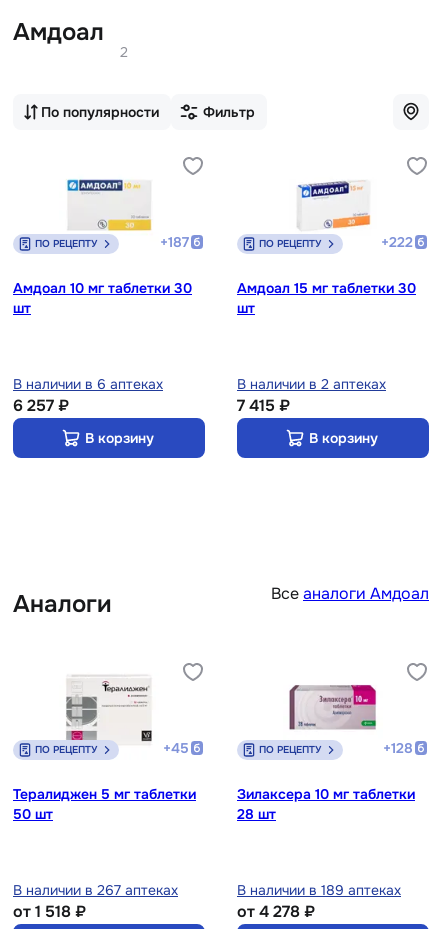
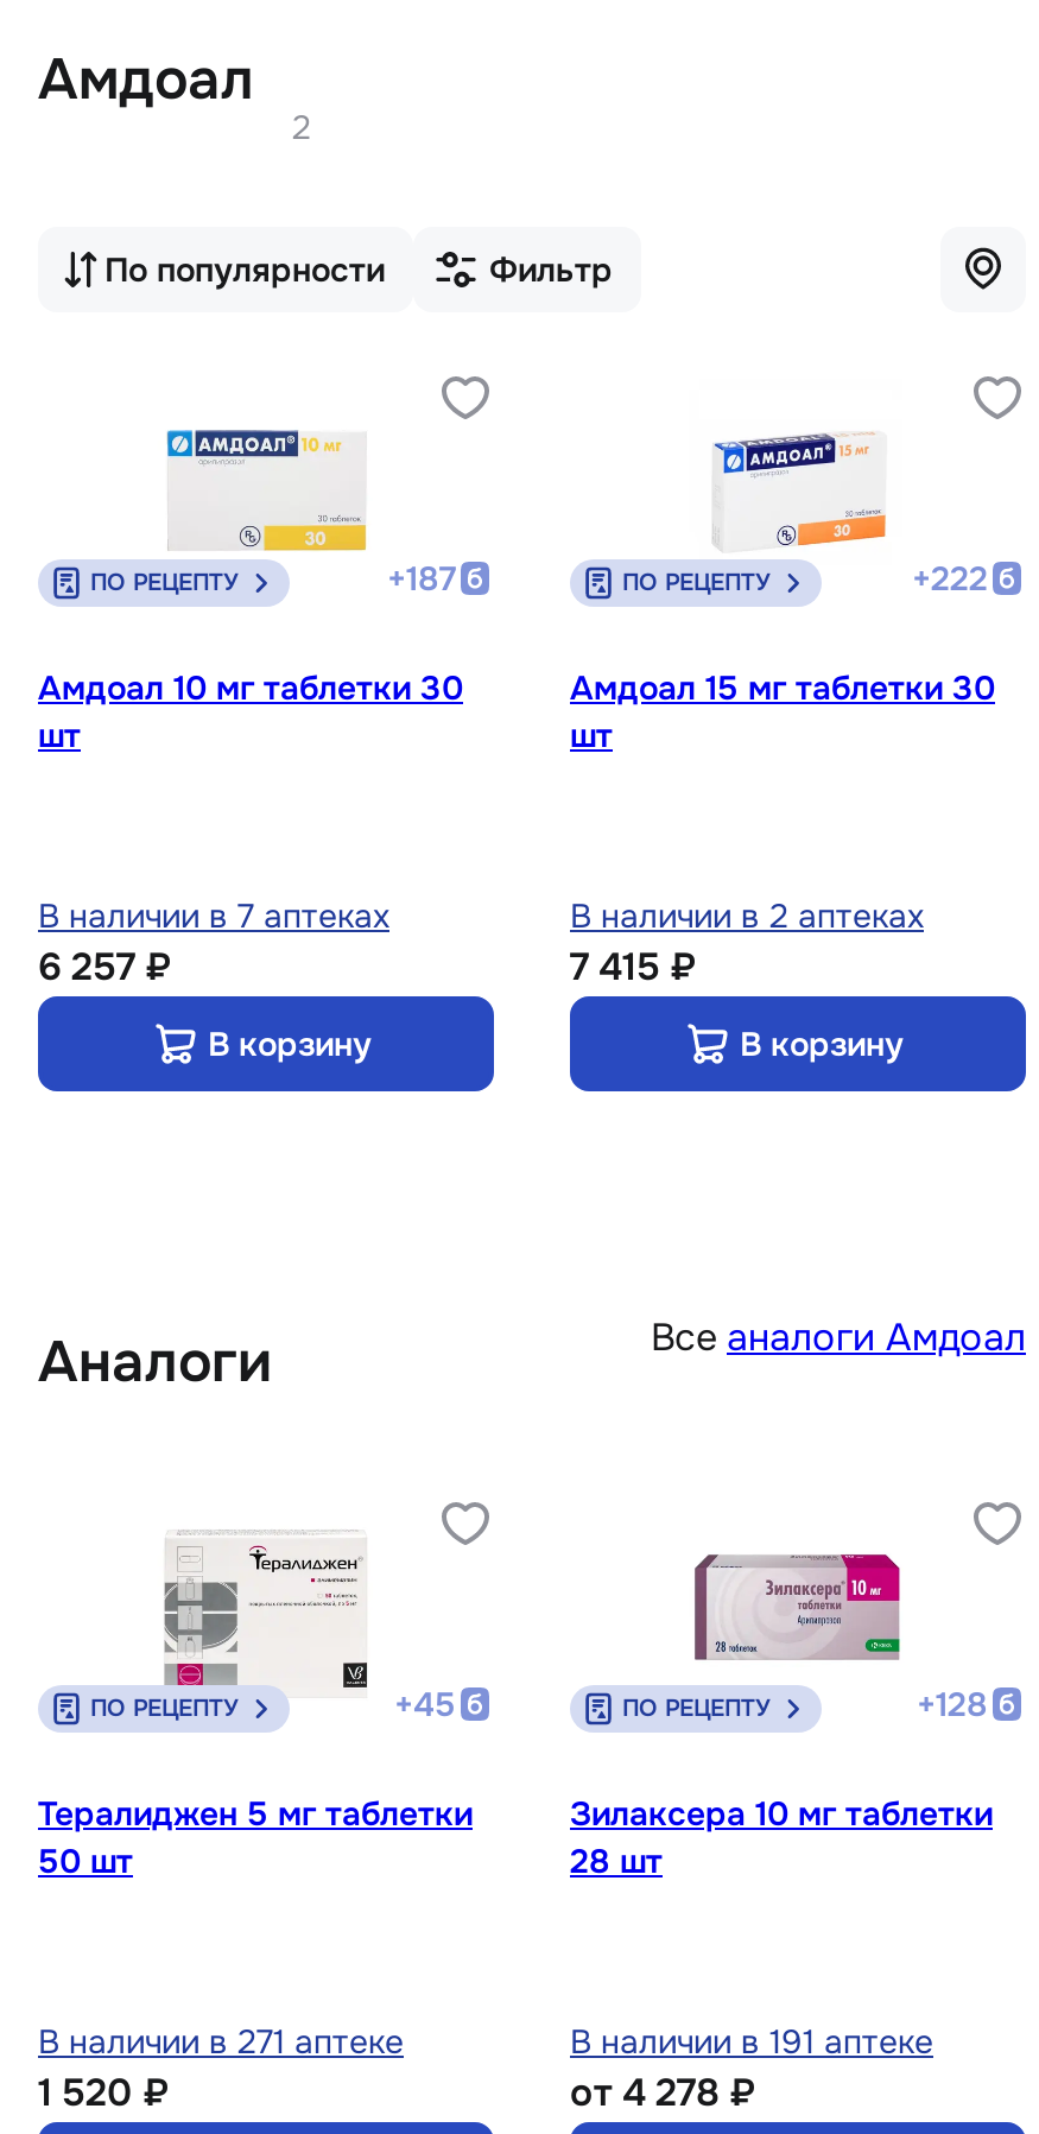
[13,375,163,393] В наличии в 6 аптеках -> [38,895,389,937] В наличии в 7 аптеках
[13,881,178,922] В наличии в 267 аптеках | от 1 518 ₽ -> [38,2020,404,2118] В наличии в 271 аптеке | 1 520 ₽
[237,881,401,899] В наличии в 189 аптеках -> [570,2020,933,2063] В наличии в 191 аптеке

